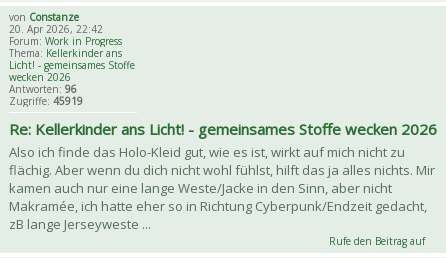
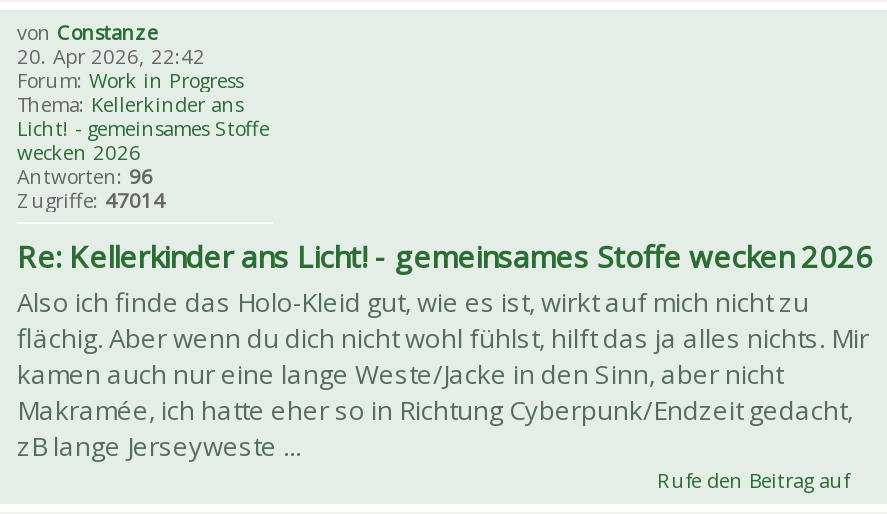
[9,94,83,108] Zugriffe: 45919 -> [17,186,165,214] Zugriffe: 47014

